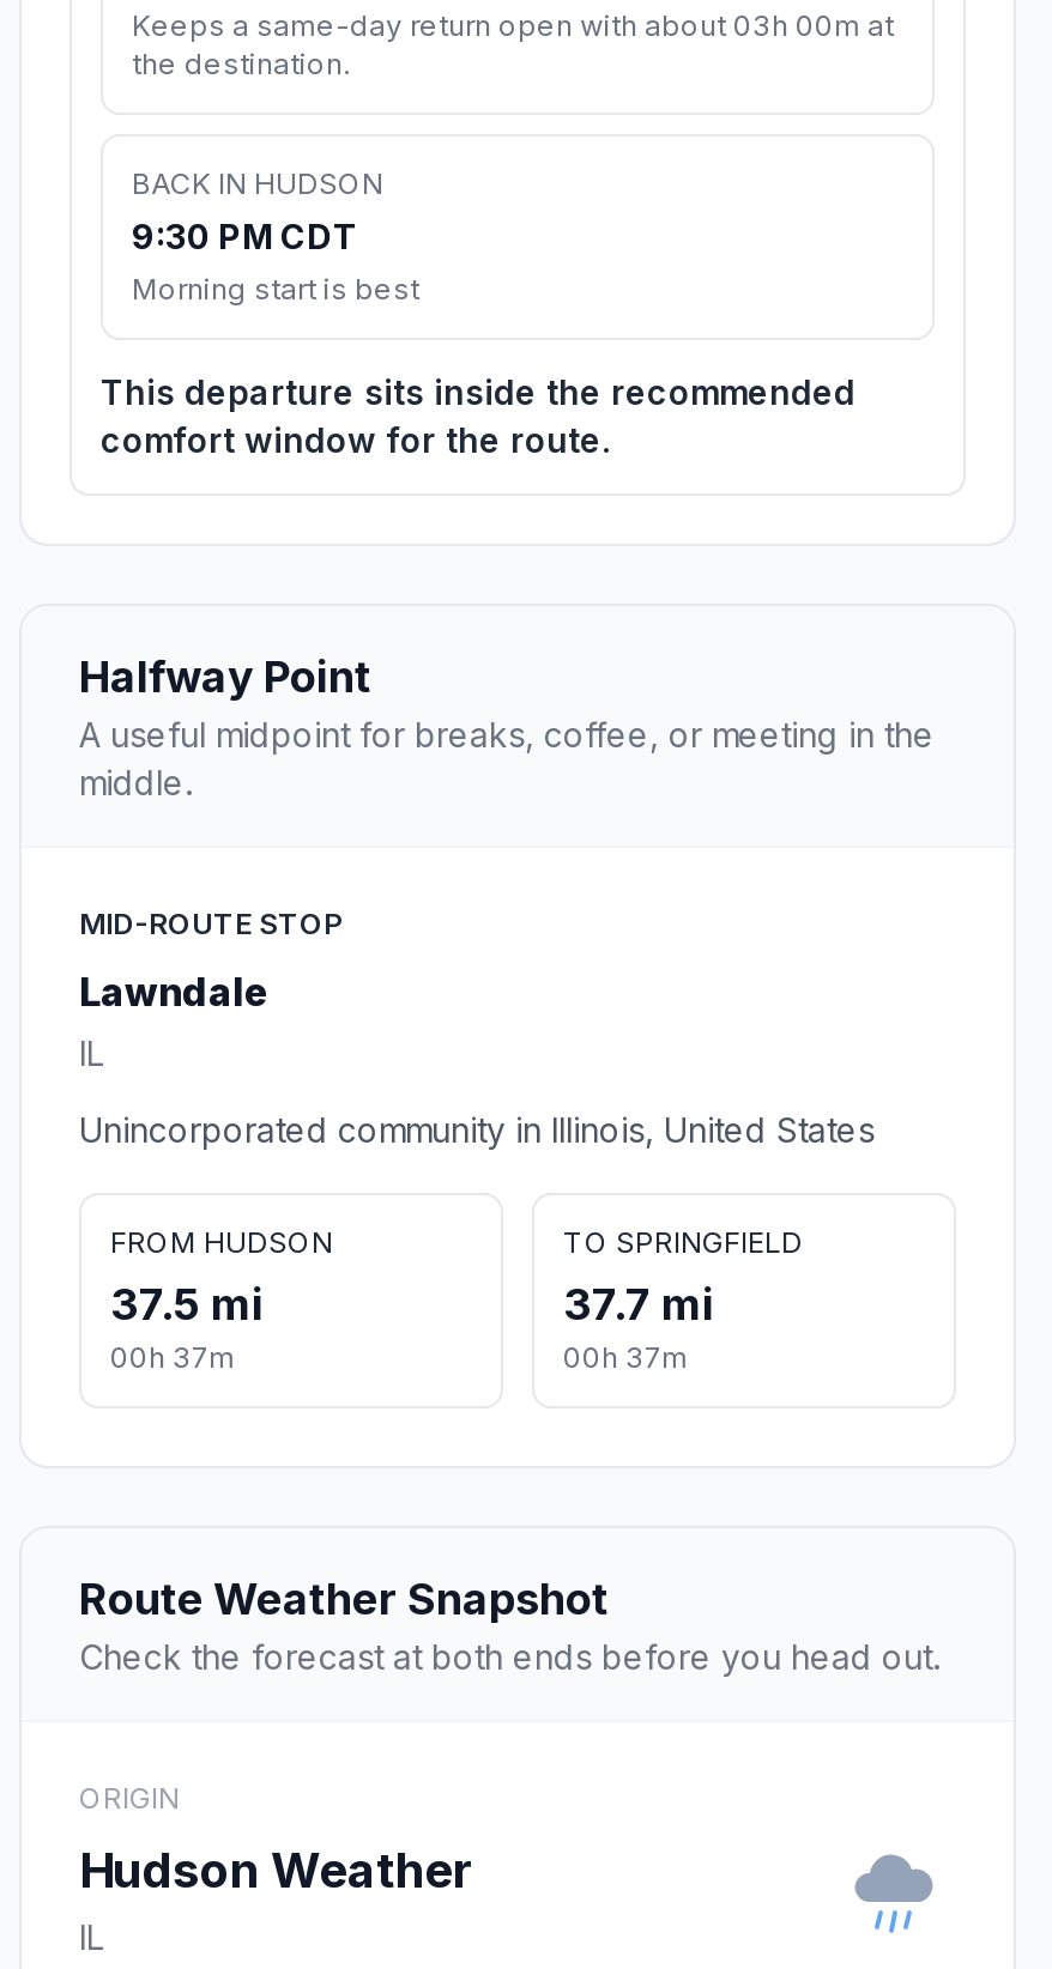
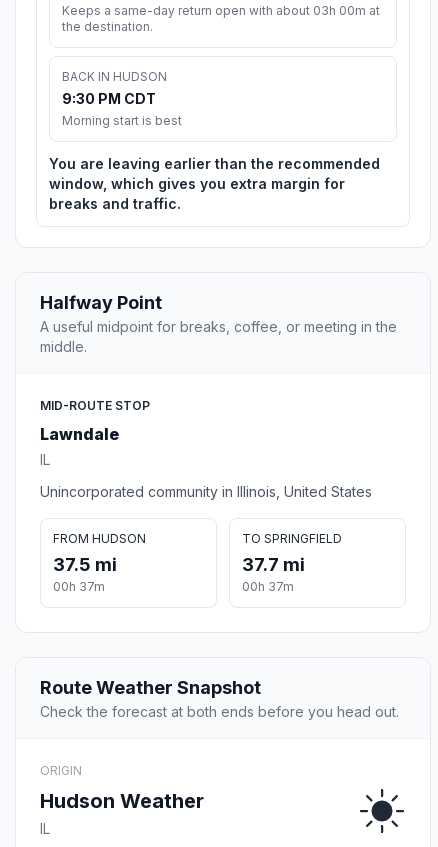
[101,372,855,460] This departure sits inside the recommended | comfort window for the route. -> [49,155,380,212] You are leaving earlier than the recommended | window, which gives you extra margin for | breaks and traffic.
[846,1842,951,1947] [image] -> [359,788,405,834] [image]

